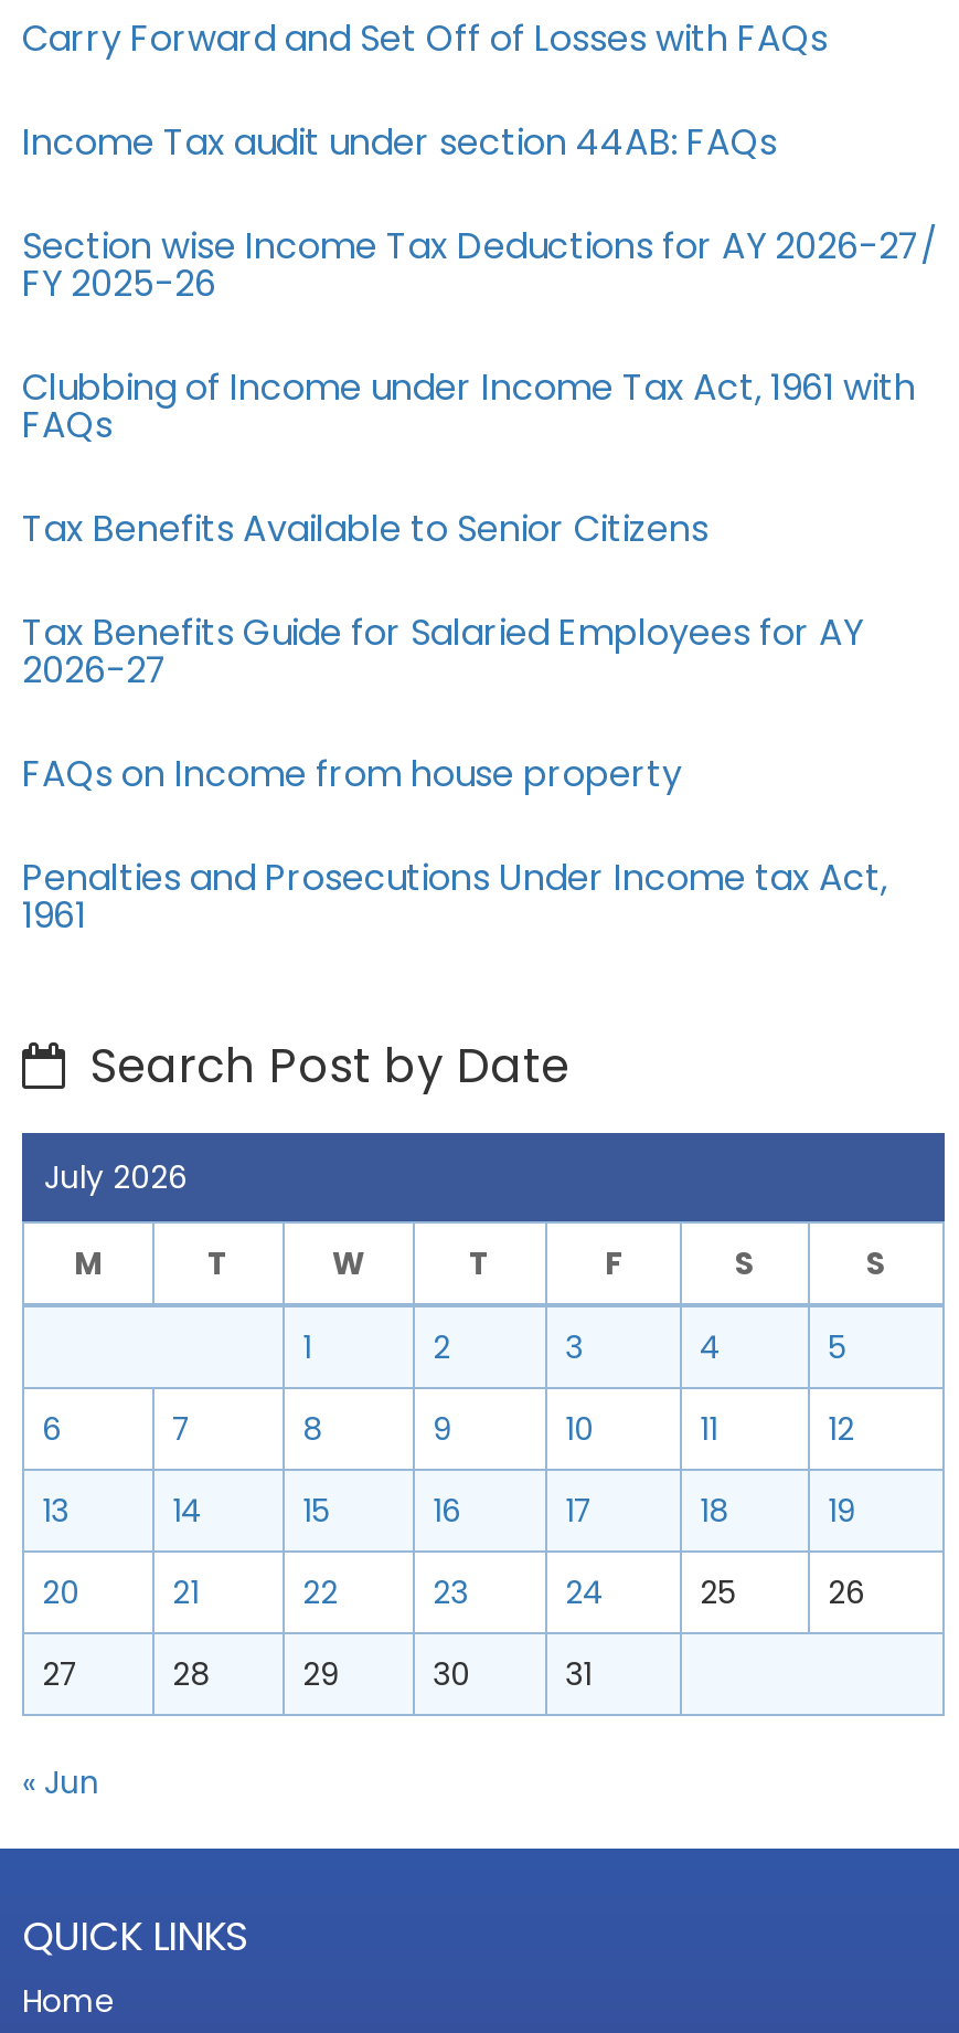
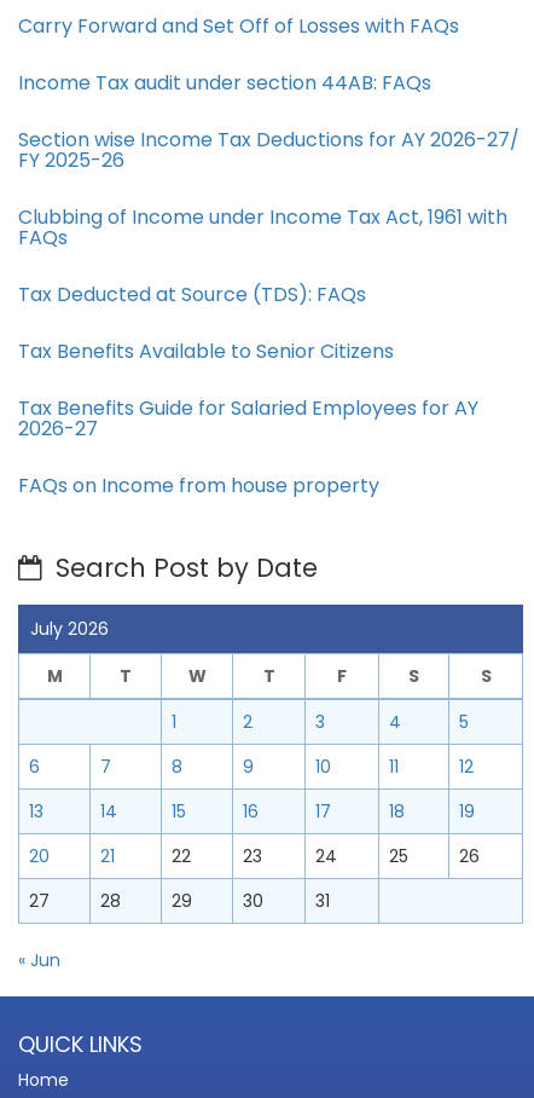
none -> [18,281,366,308] Tax Deducted at Source (TDS): FAQs
moved [22,504,863,800] -> [18,337,478,499]: Tax Benefits Available to Senior Citizens | Tax Benefits Guide for Salaried Employees for AY | 2026-27 | FAQs on Income from house property
[22,853,887,941] Penalties and Prosecutions Under Income tax Act, | 1961 -> none

